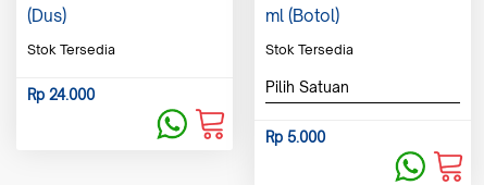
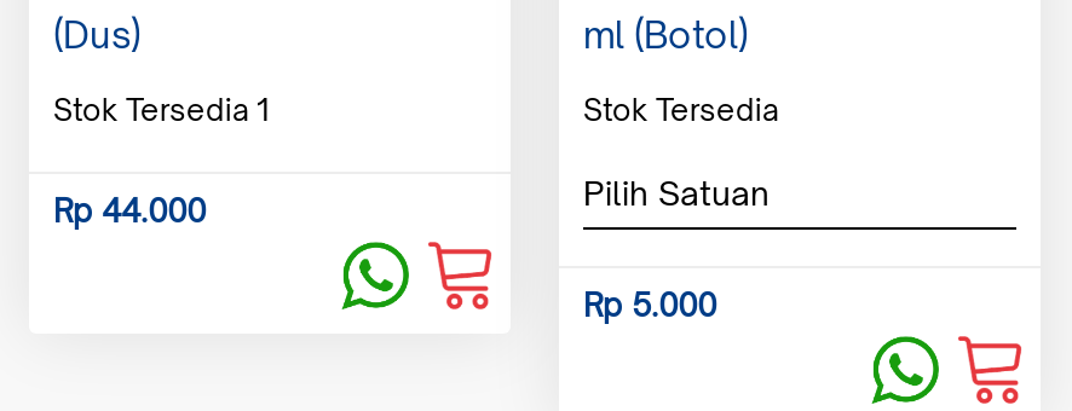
[27,41,115,58] Stok Tersedia -> [53,92,269,128] Stok Tersedia 1
[27,86,95,103] Rp 24.000 -> [53,191,206,230] Rp 44.000

